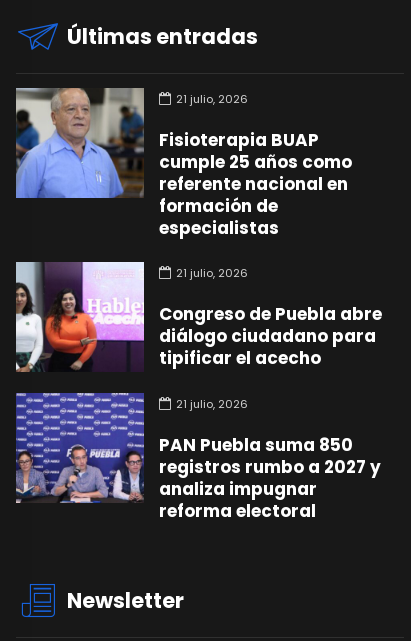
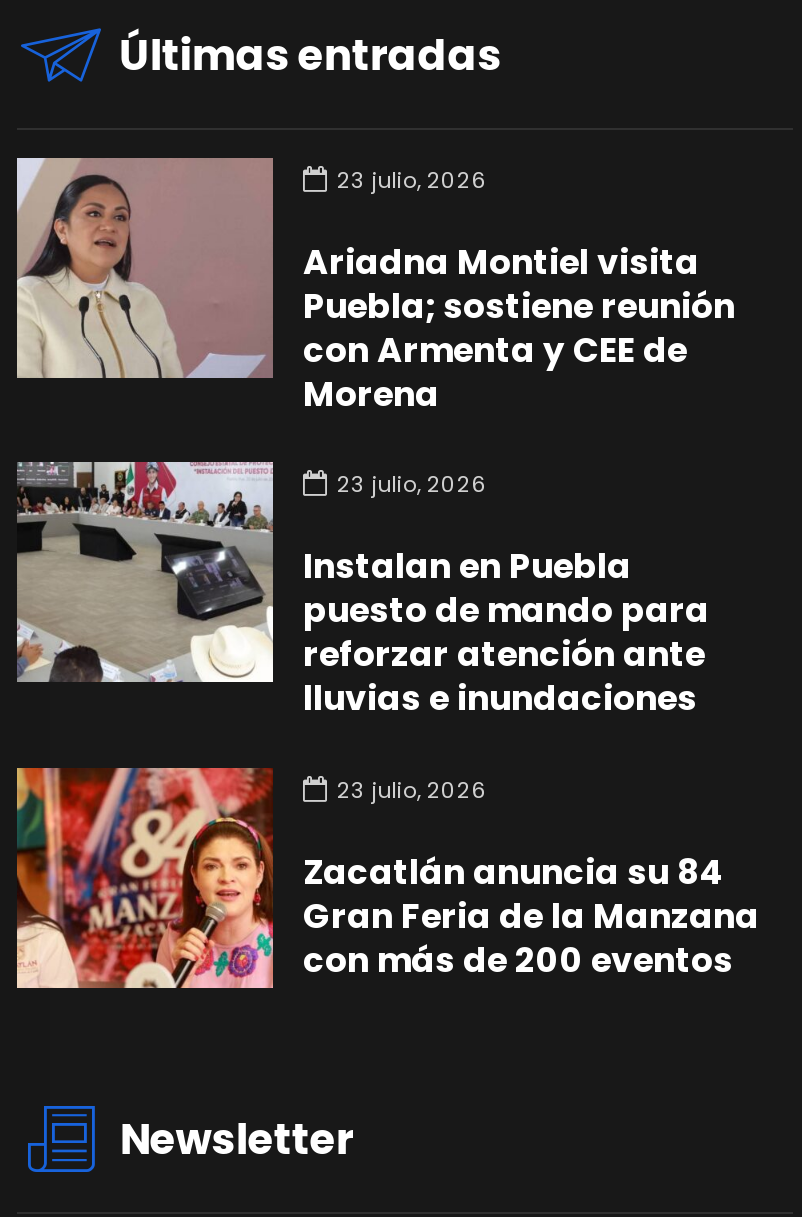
[15,88,352,239] [image] | Fisioterapia BUAP | cumple 25 años como | referente nacional en | formación de | especialistas -> [15,156,735,417] [image] | Ariadna Montiel visita | Puebla; sostiene reunión | con Armenta y CEE de | Morena
[176,90,248,106] 21 julio, 2026 -> [337,163,487,195] 23 julio, 2026
[15,261,382,372] [image] | Congreso de Puebla abre | diálogo ciudadano para | tipificar el acecho -> [15,460,709,722] [image] | Instalan en Puebla | puesto de mando para | reforzar atención ante | lluvias e inundaciones
[176,265,248,281] 21 julio, 2026 -> [337,468,487,500] 23 julio, 2026
[15,392,381,523] [image] | PAN Puebla suma 850 | registros rumbo a 2027 y | analiza impugnar | reforma electoral -> [15,766,759,990] [image] | Zacatlán anuncia su 84 | Gran Feria de la Manzana | con más de 200 eventos
[176,396,248,412] 21 julio, 2026 -> [337,773,487,805] 23 julio, 2026

